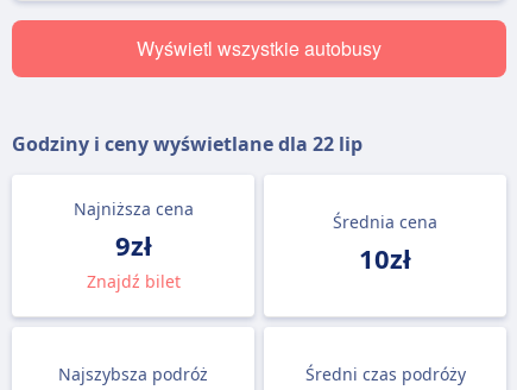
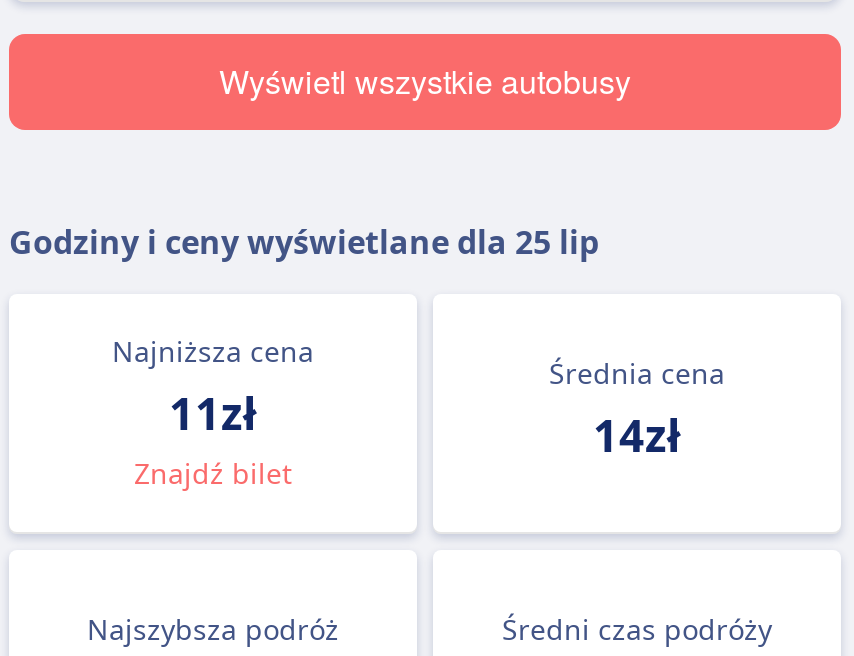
[12,131,362,157] Godziny i ceny wyświetlane dla 22 lip -> [9,220,599,264] Godziny i ceny wyświetlane dla 25 lip
[115,227,152,263] 9zł -> [169,382,257,442] 11zł
[359,240,411,276] 10zł -> [593,404,681,464] 14zł

